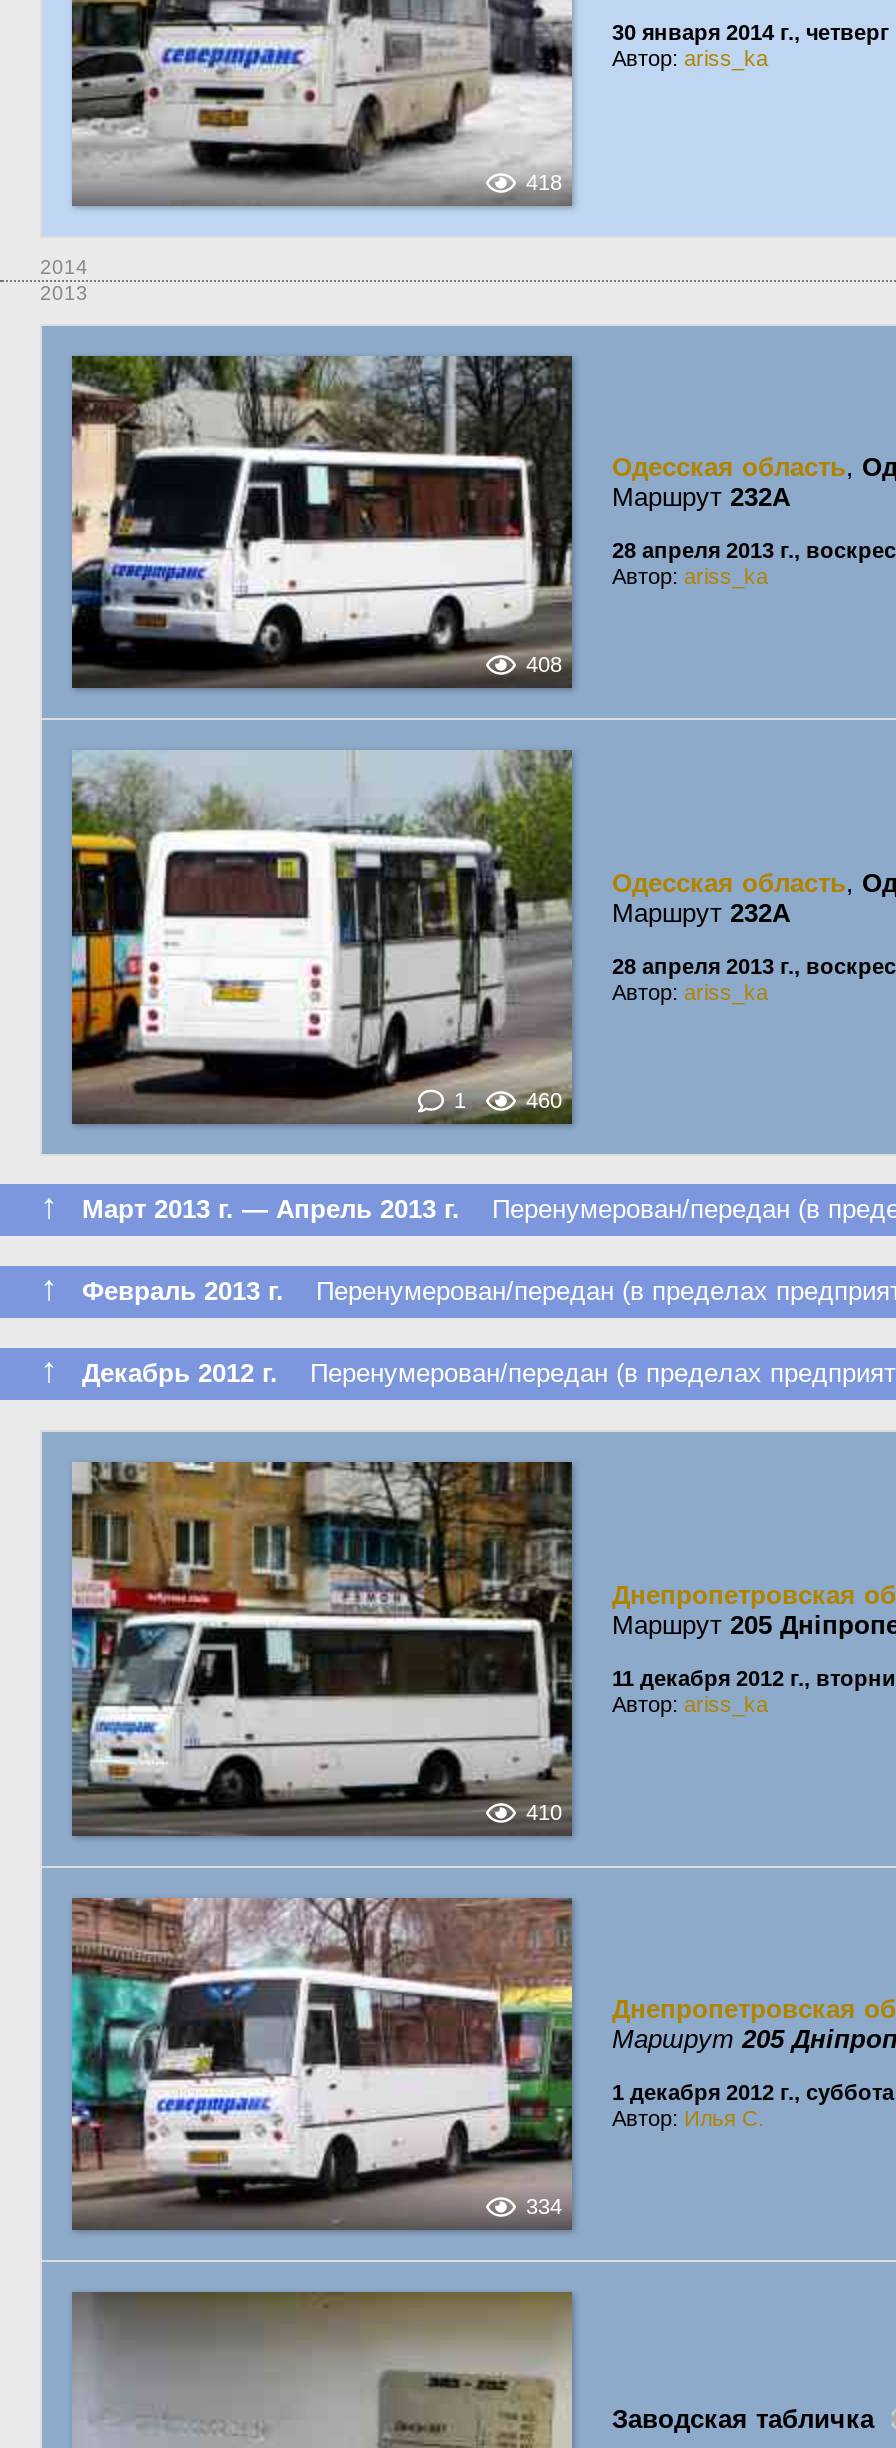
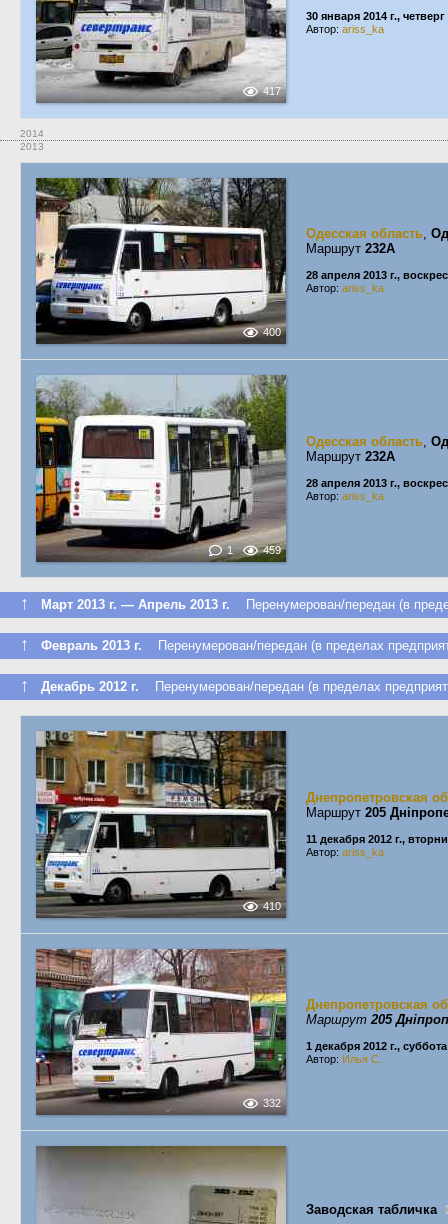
[526,170,562,194] 418 -> [263,85,281,97] 417
[526,652,562,676] 408 -> [263,326,281,338] 400
[526,1088,562,1112] 460 -> [263,544,281,556] 459
[526,2194,562,2218] 334 -> [263,1097,281,1109] 332

